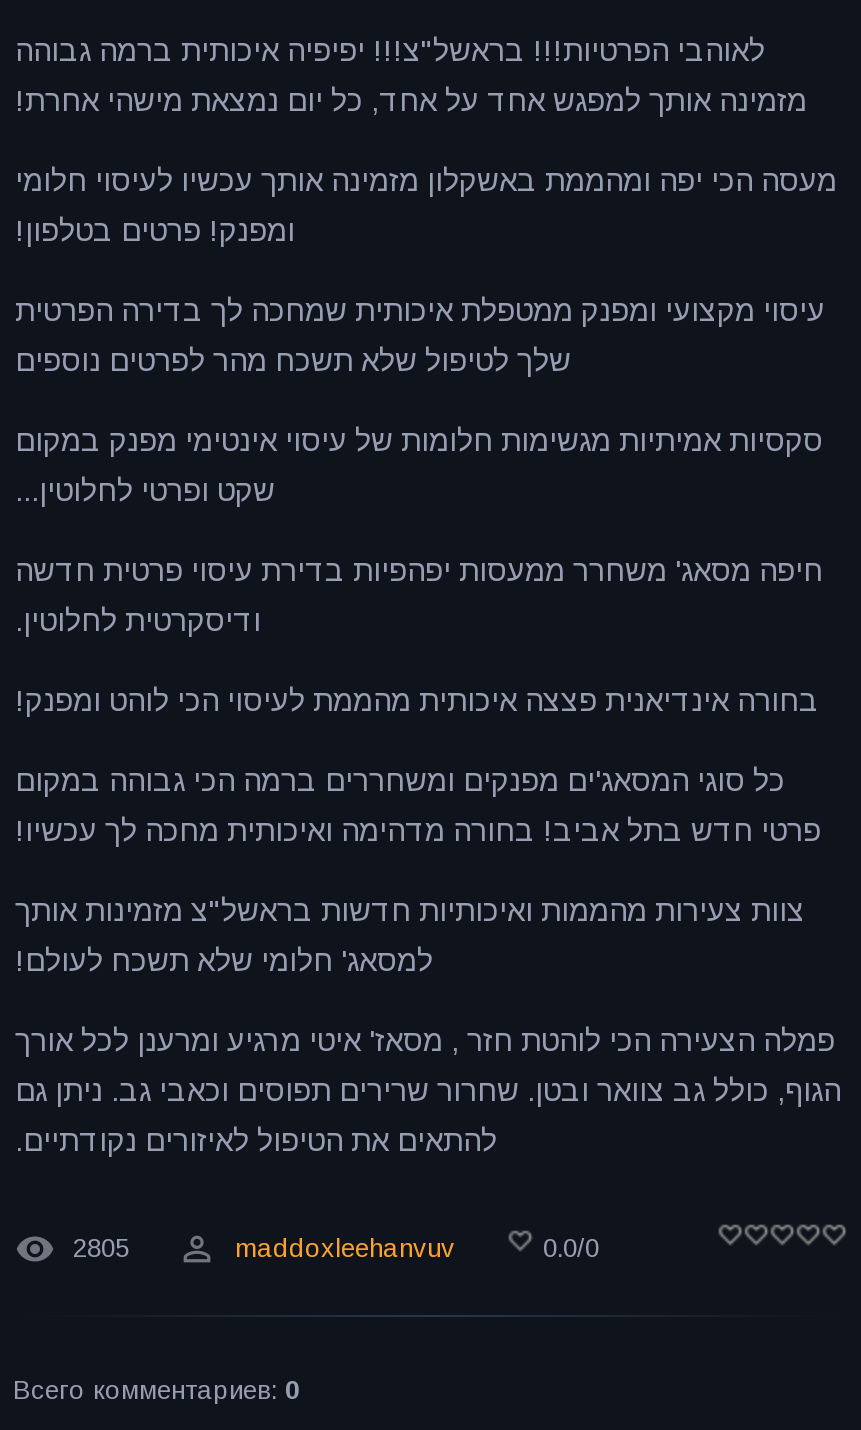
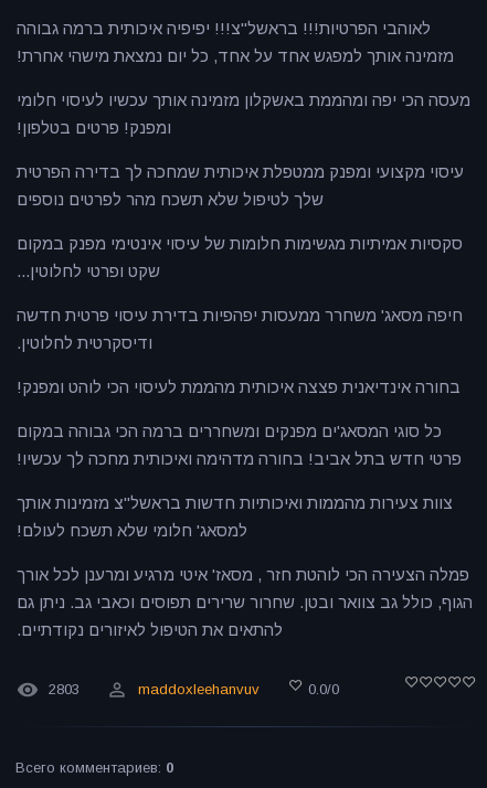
[73,1233,129,1263] 2805 -> [49,681,80,698] 2803

